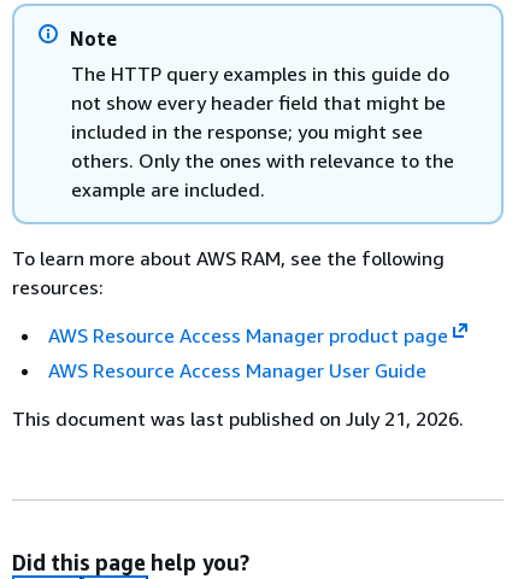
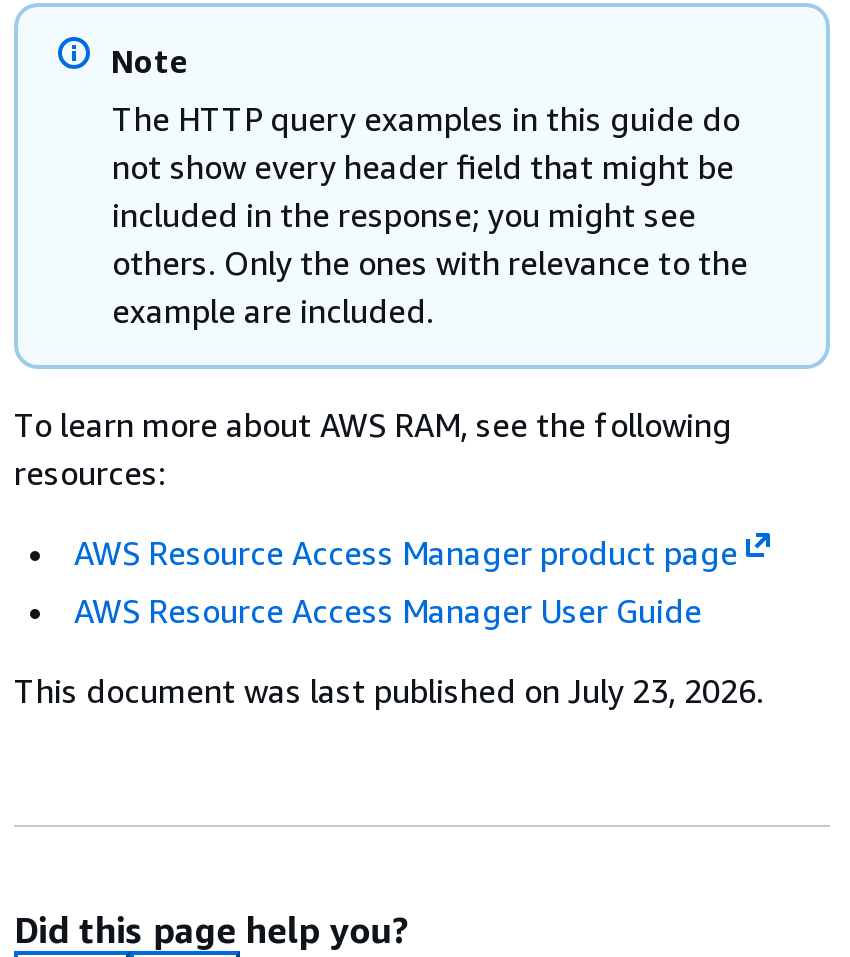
[12,407,464,431] This document was last published on July 21, 2026. -> [14,671,764,711] This document was last published on July 23, 2026.

